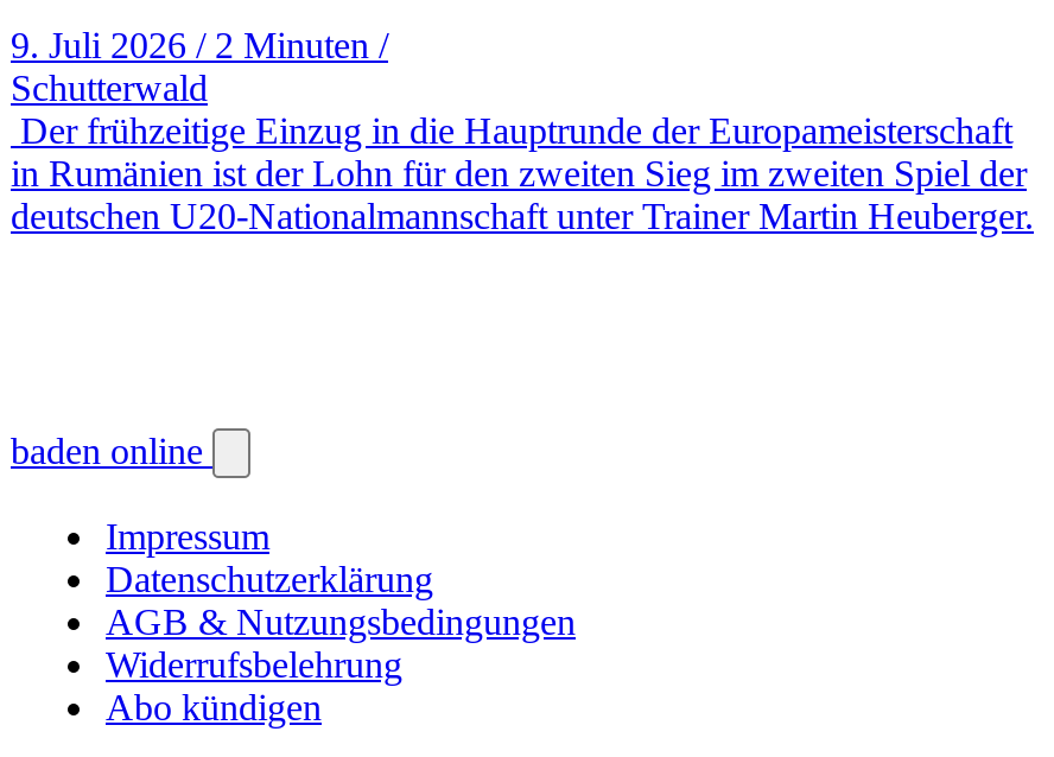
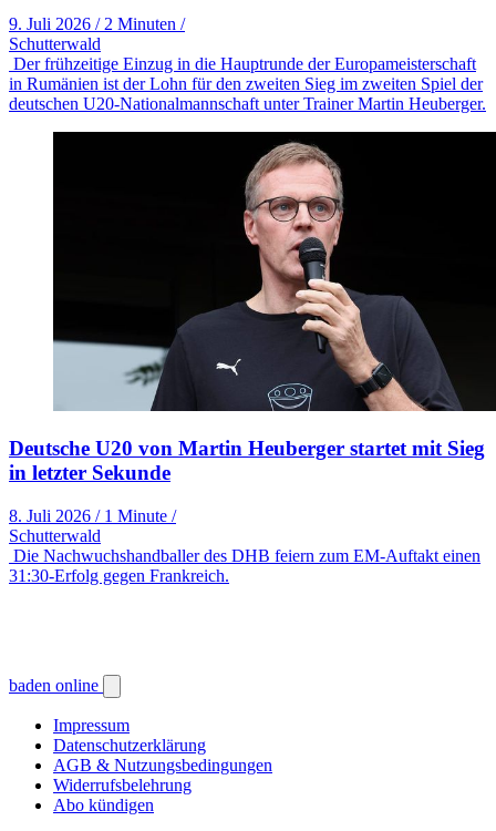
none -> [9,131,493,585] [image] | Deutsche U20 von Martin Heuberger startet mit Sieg | in letzter Sekunde | 8. Juli 2026 / 1 Minute / | Schutterwald | Die Nachwuchshandballer des DHB feiern zum EM-Auftakt einen | 31:30-Erfolg gegen Frankreich.

